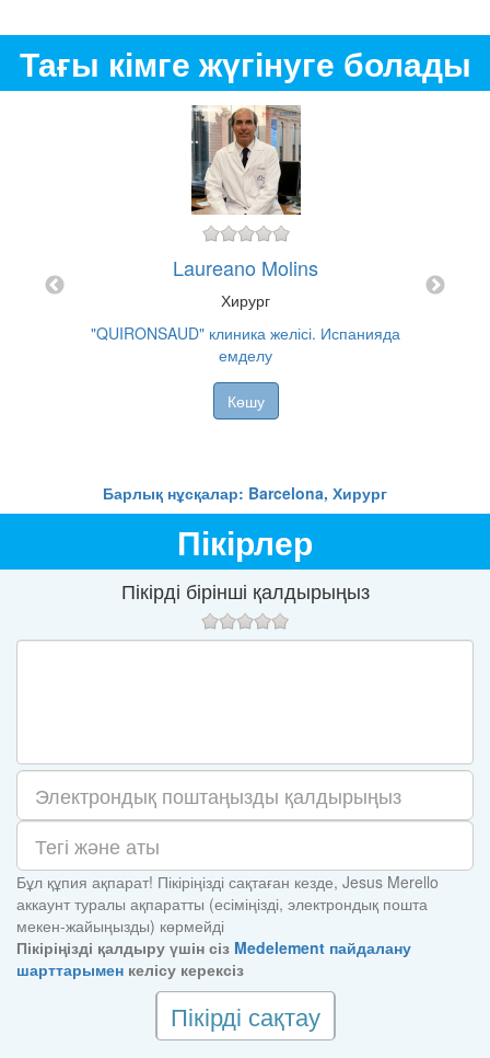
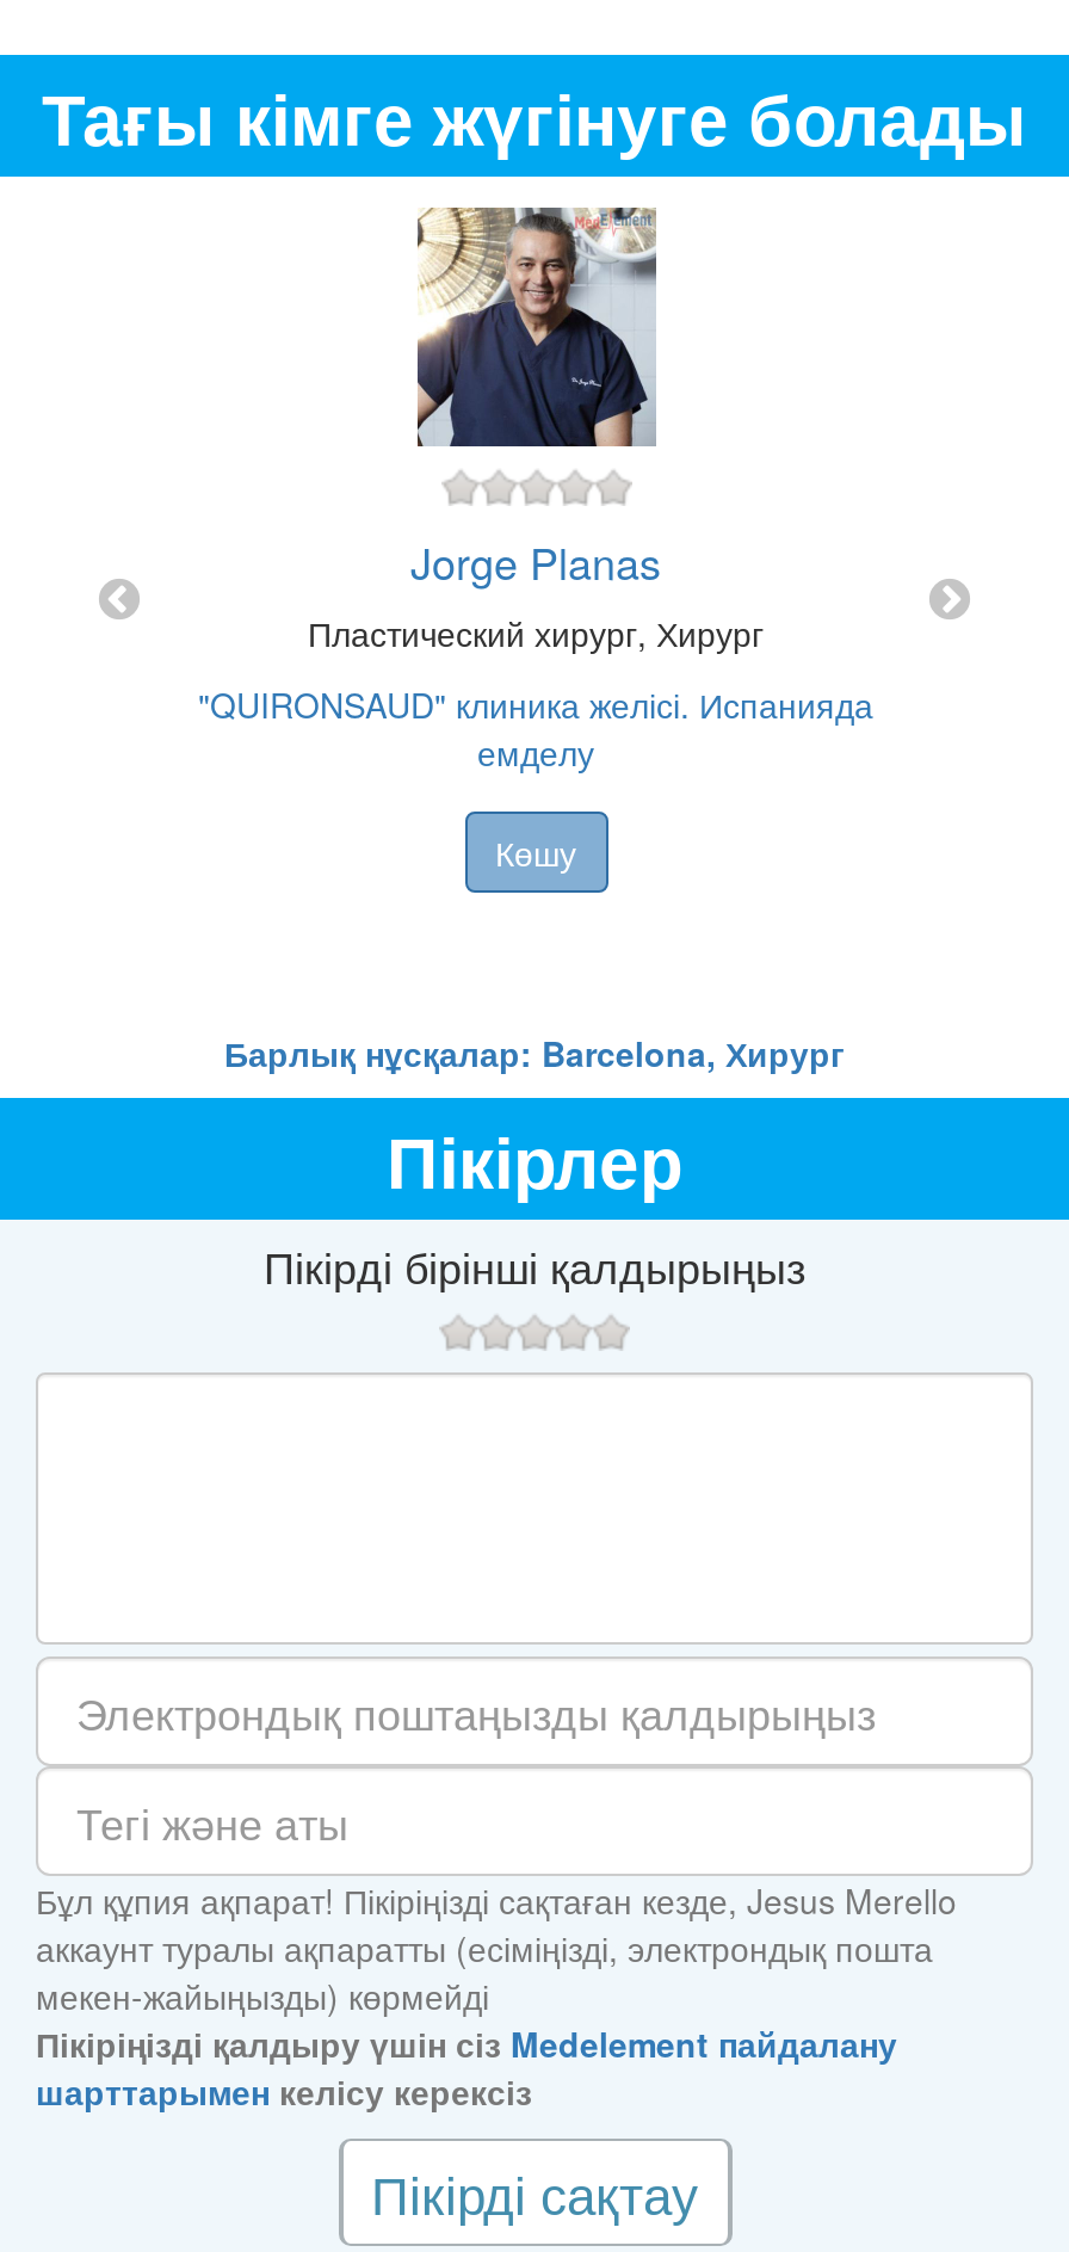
[173,105,318,311] [image] | Laureano Molins | Хирург -> [308,205,764,656] [image] | Jorge Planas | Пластический хирург, Хирург

